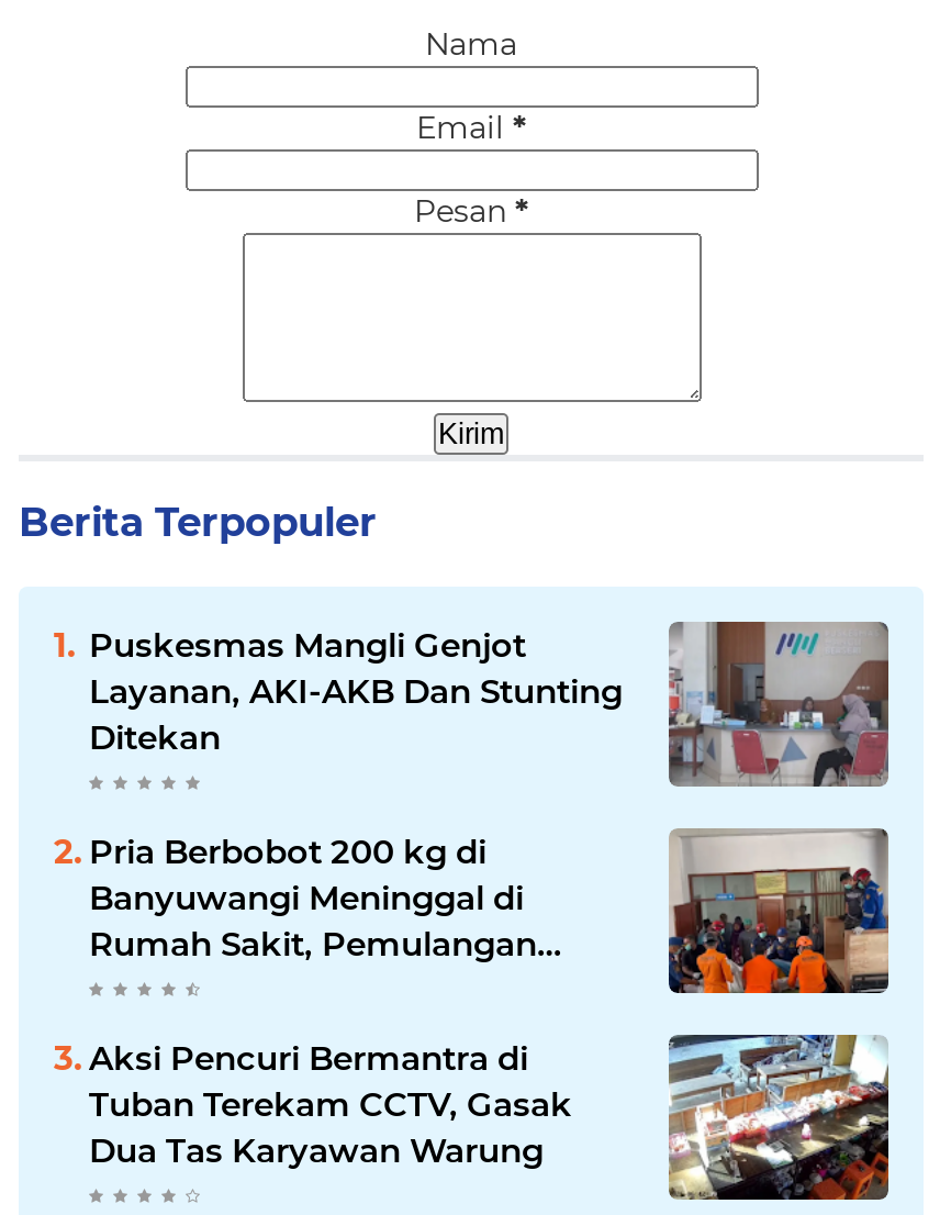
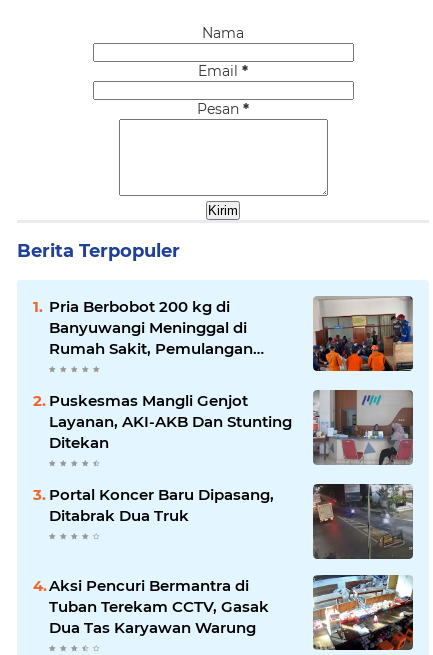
moved [89,622,888,789] -> [49,389,413,466]: [image] | Puskesmas Mangli Genjot | Layanan, AKI-AKB Dan Stunting | Ditekan
moved [89,830,537,964] -> [49,297,253,358]: Pria Berbobot 200 kg di | Banyuwangi Meninggal di | Rumah Sakit, Pemulangan
none -> [49,483,414,560] [image] | Portal Koncer Baru Dipasang, | Ditabrak Dua Truk

